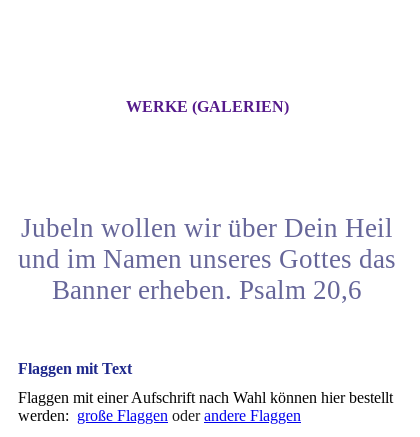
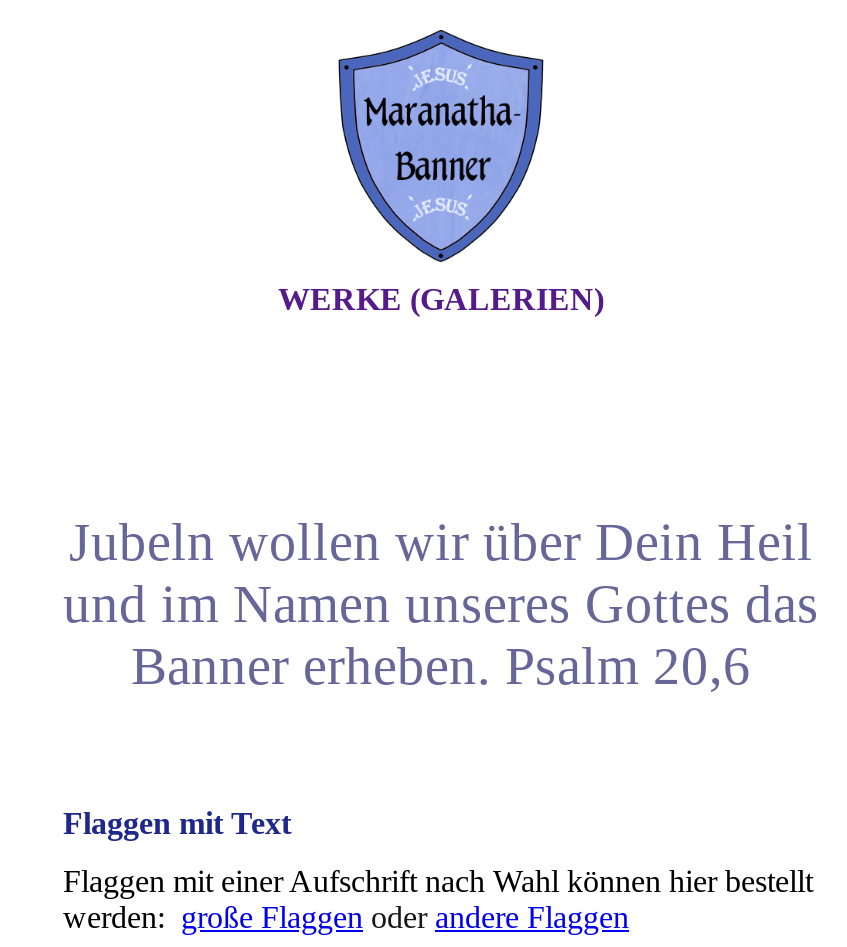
none -> [335,28,545,264] [image]

